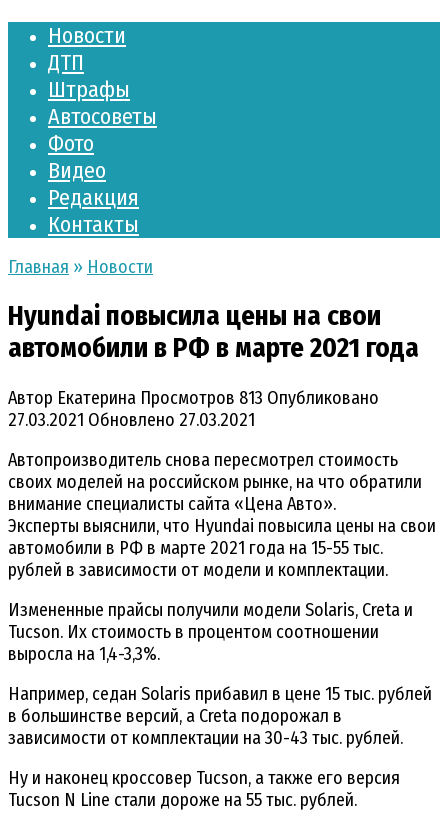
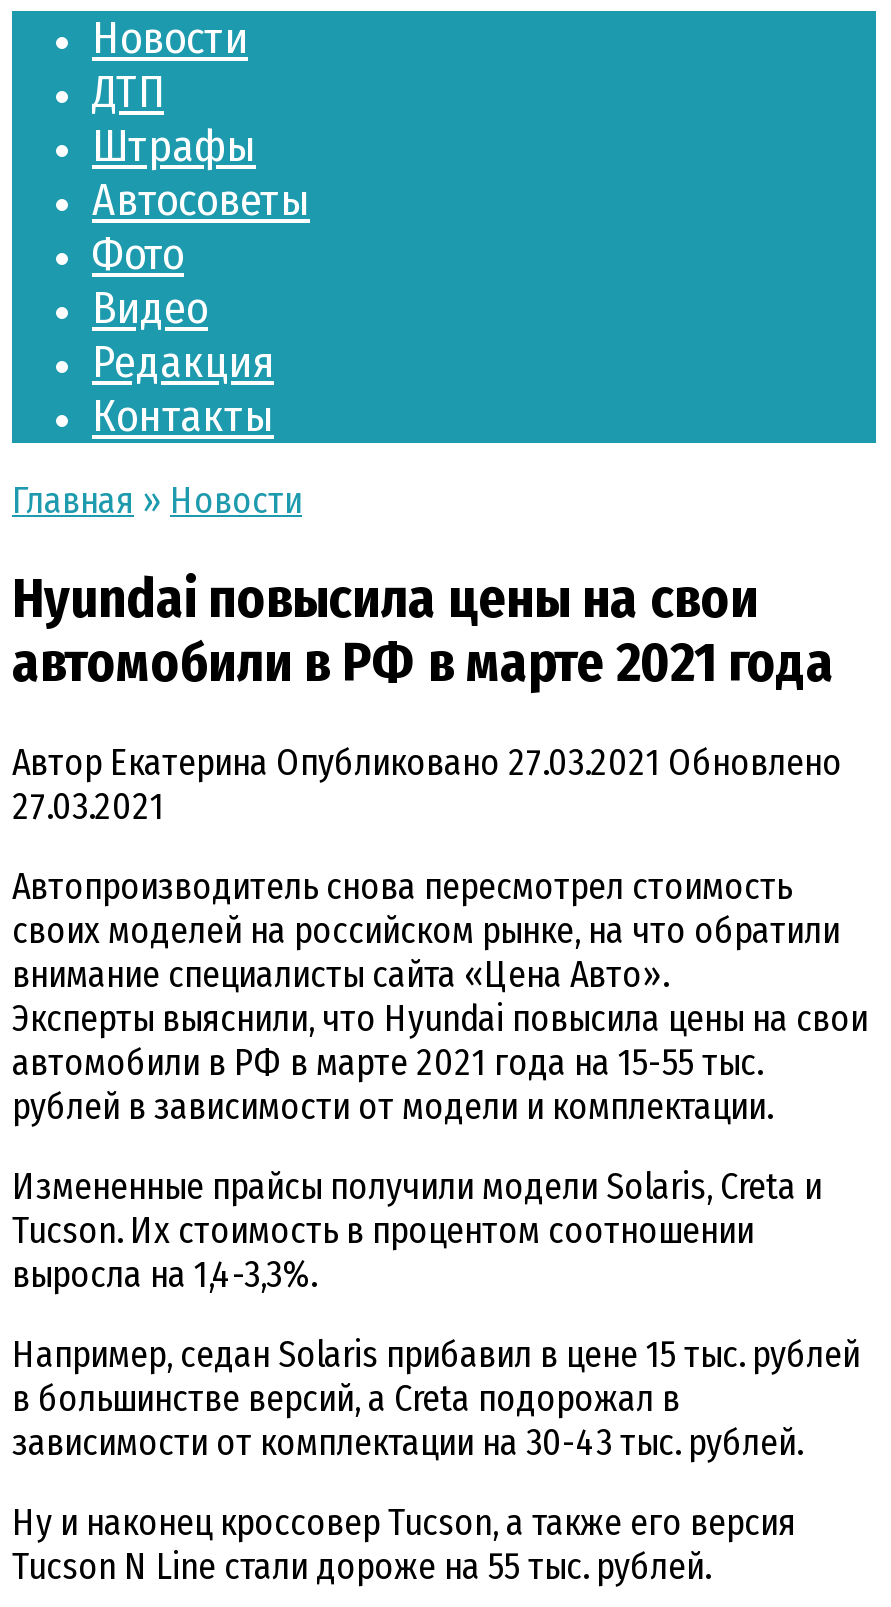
[8,387,379,431] Автор Екатерина Просмотров 813 Опубликовано | 27.03.2021 Обновлено 27.03.2021 -> [12,741,842,829] Автор Екатерина Опубликовано 27.03.2021 Обновлено | 27.03.2021

